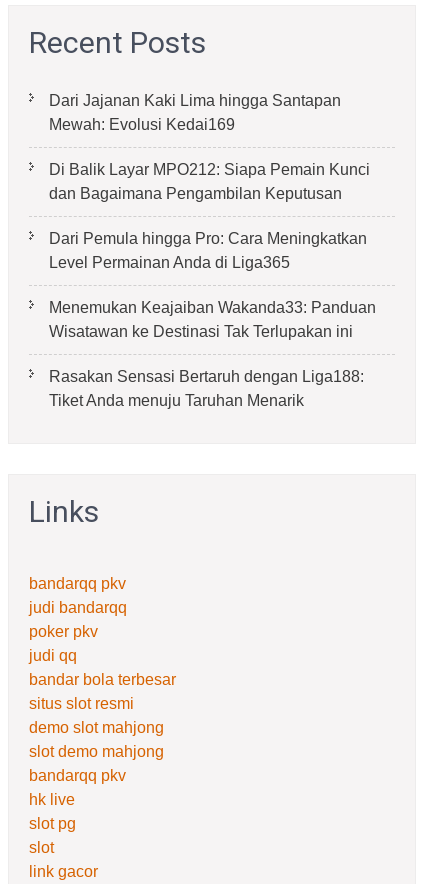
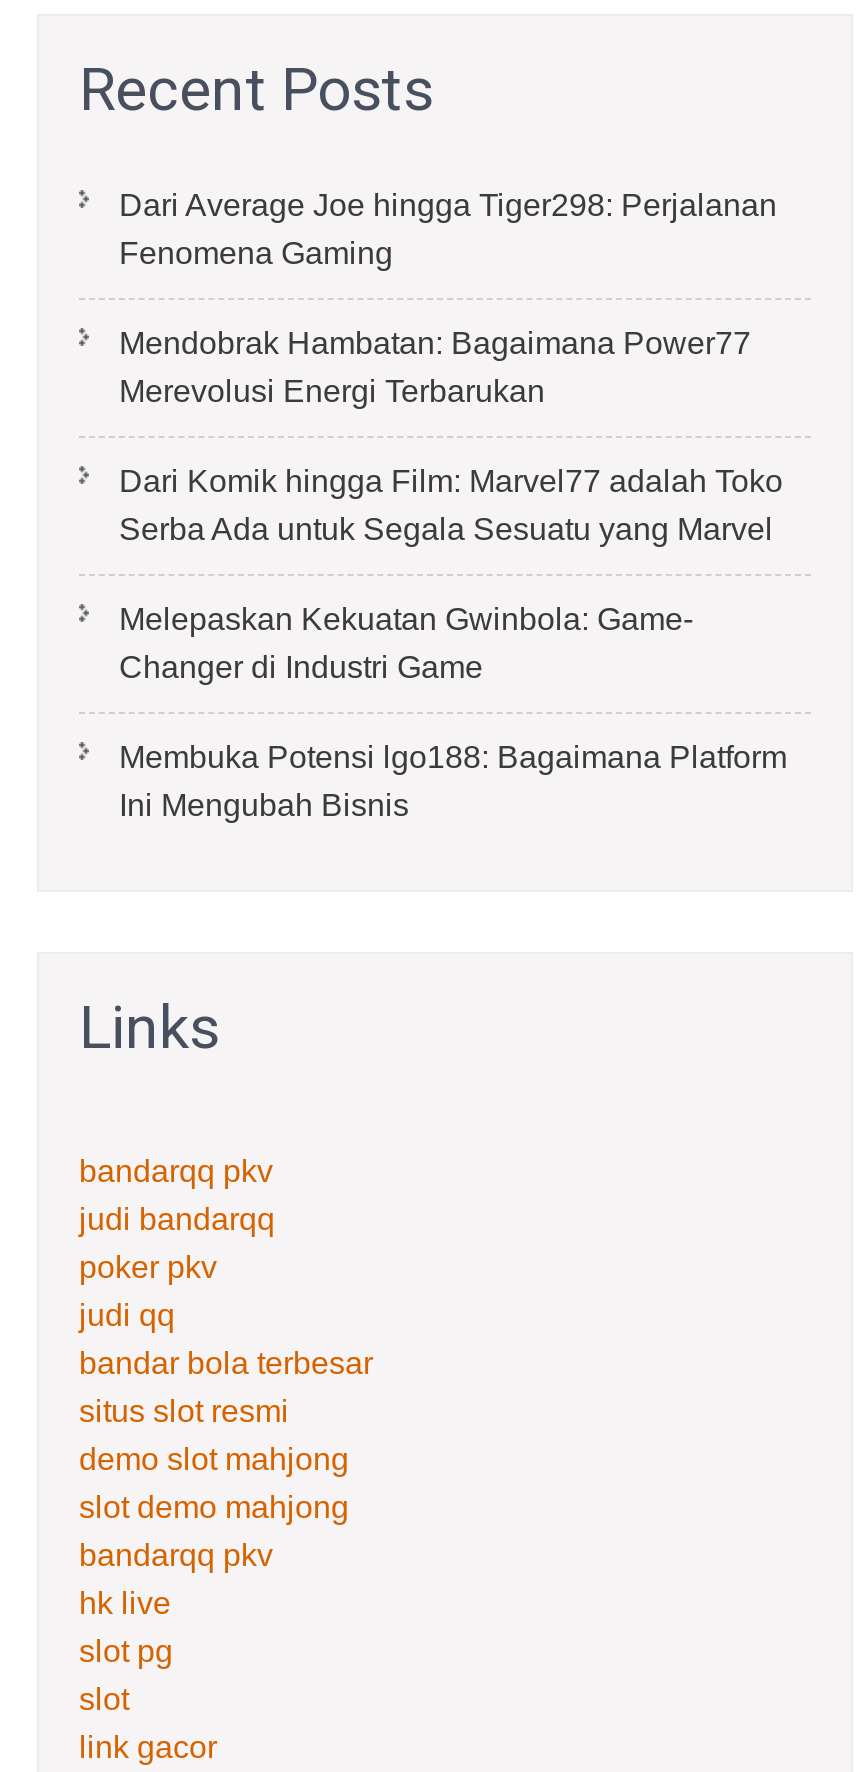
[49,92,341,133] Dari Jajanan Kaki Lima hingga Santapan | Mewah: Evolusi Kedai169 -> [119,188,777,270] Dari Average Joe hingga Tiger298: Perjalanan | Fenomena Gaming
[49,161,370,202] Di Balik Layar MPO212: Siapa Pemain Kunci | dan Bagaimana Pengambilan Keputusan -> [119,326,751,408] Mendobrak Hambatan: Bagaimana Power77 | Merevolusi Energi Terbarukan
[49,230,367,271] Dari Pemula hingga Pro: Cara Meningkatkan | Level Permainan Anda di Liga365 -> [119,464,783,546] Dari Komik hingga Film: Marvel77 adalah Toko | Serba Ada untuk Segala Sesuatu yang Marvel
[49,299,376,340] Menemukan Keajaiban Wakanda33: Panduan | Wisatawan ke Destinasi Tak Terlupakan ini -> [119,602,693,684] Melepaskan Kekuatan Gwinbola: Game- | Changer di Industri Game
[49,368,364,409] Rasakan Sensasi Bertaruh dengan Liga188: | Tiket Anda menuju Taruhan Menarik -> [119,740,787,822] Membuka Potensi lgo188: Bagaimana Platform | Ini Mengubah Bisnis

